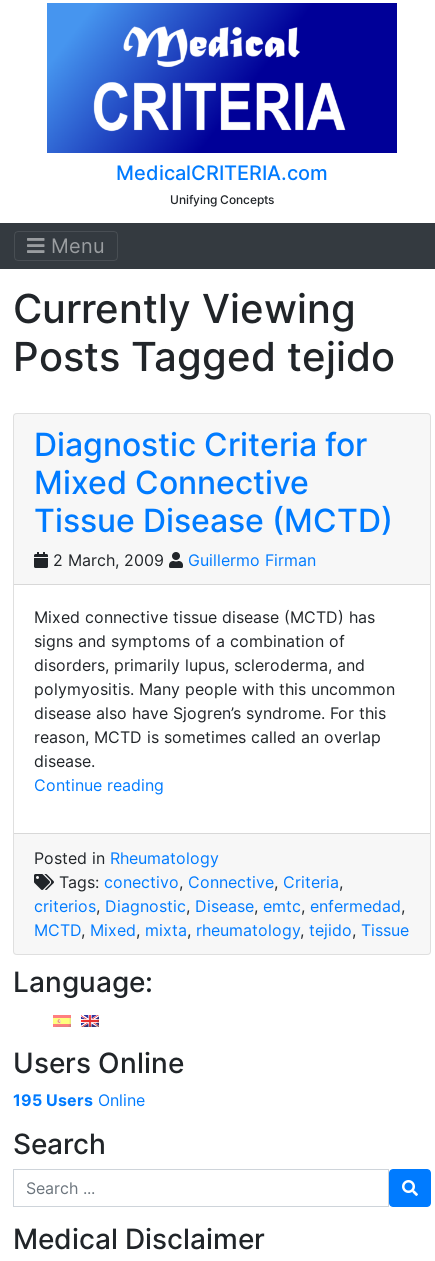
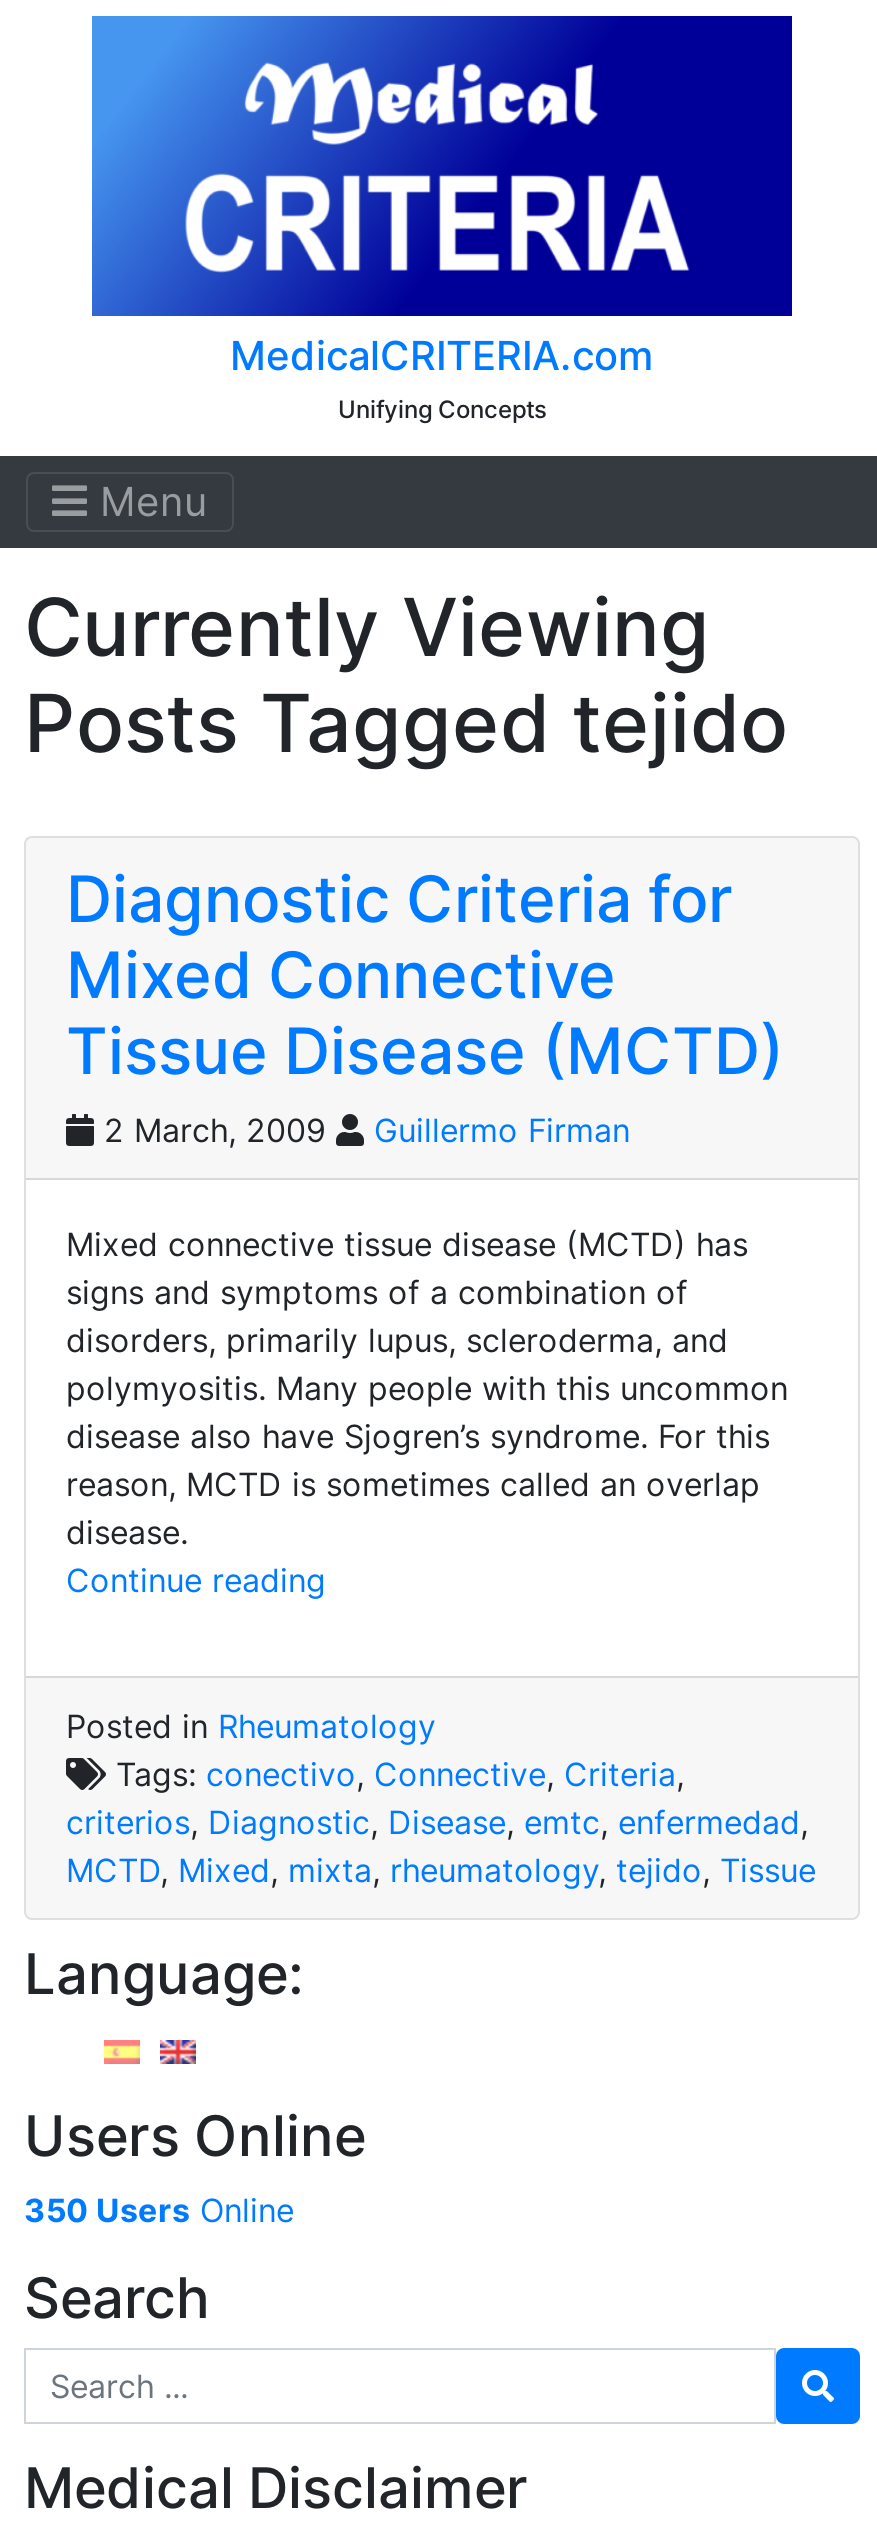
[13,1090,145,1110] 195 Users Online -> [24,2190,294,2230] 350 Users Online

